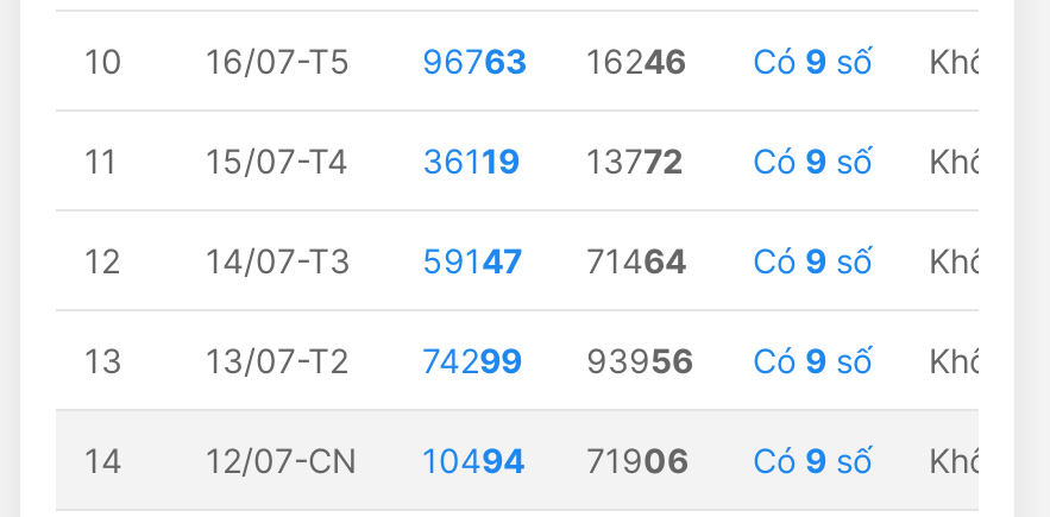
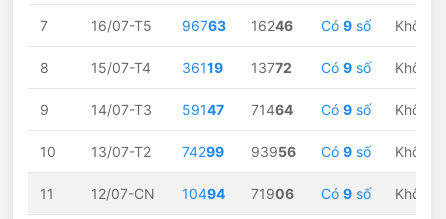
[84,40,122,81] 10 -> [40,17,48,34] 7
[84,140,118,181] 11 -> [40,59,49,76] 8
[84,240,120,280] 12 -> [40,101,49,118] 9
[84,340,122,380] 13 -> [40,143,56,160] 10
[84,440,122,480] 14 -> [40,185,54,202] 11

